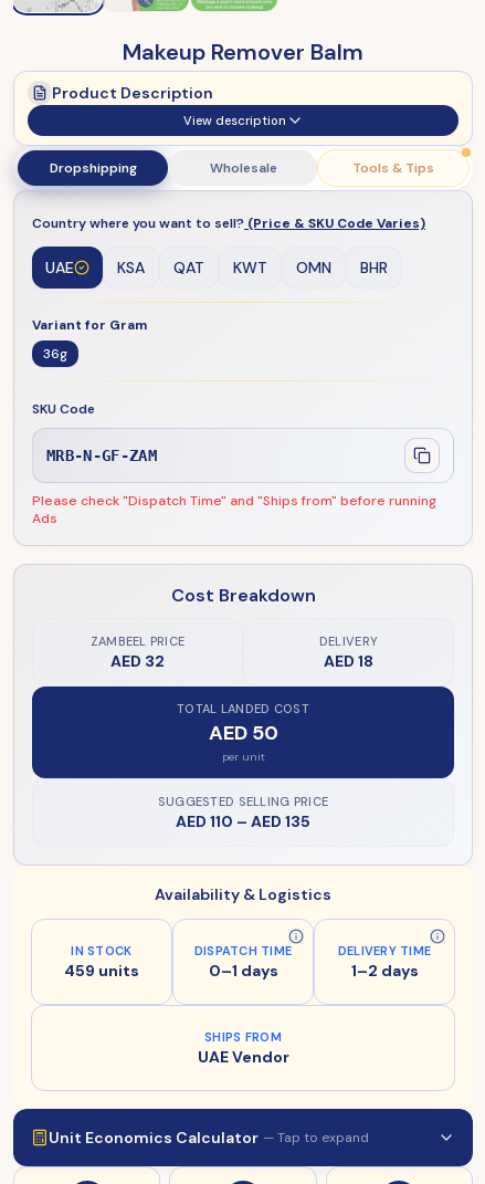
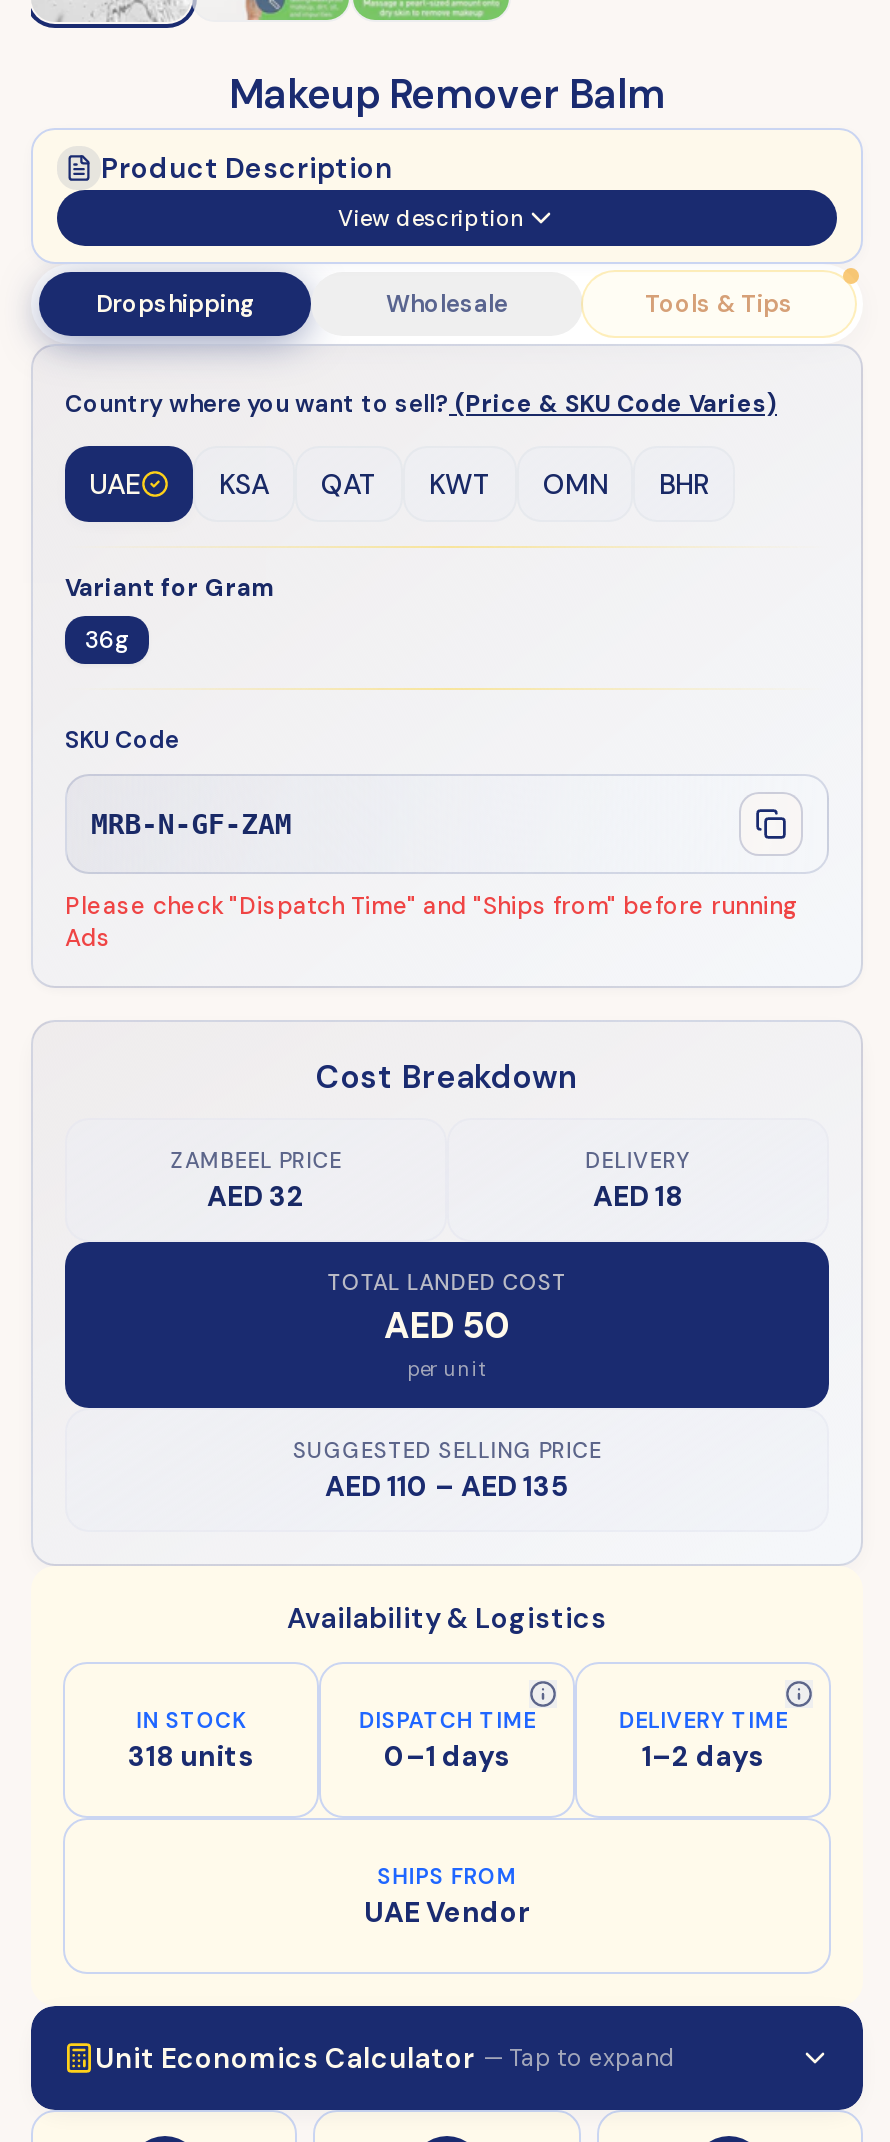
[64,961,139,981] 459 units -> [128,1738,254,1774] 318 units

